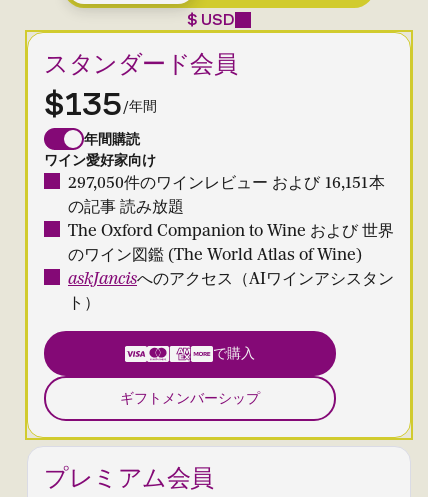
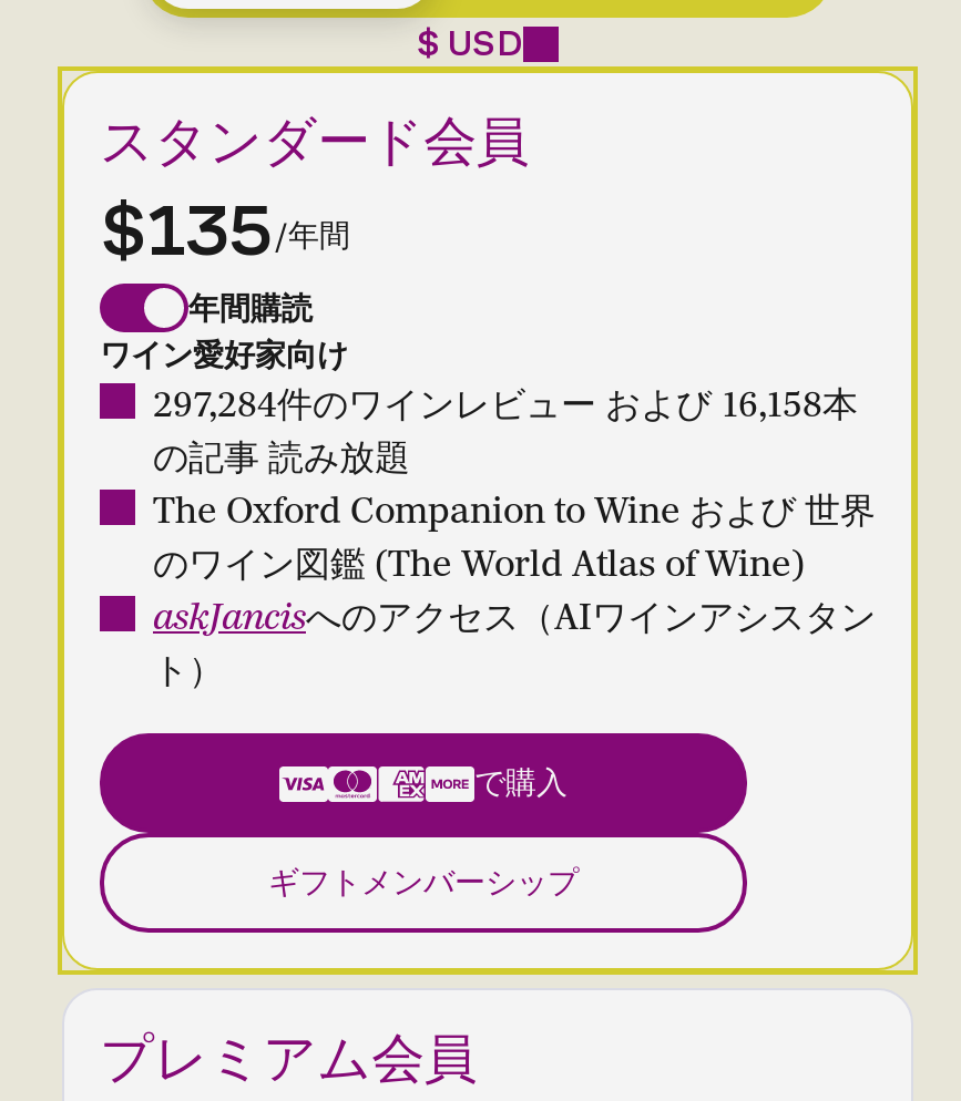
[68,172,385,193] 297,050件のワインレビュー および 16,151本 -> [153,381,858,428] 297,284件のワインレビュー および 16,158本

